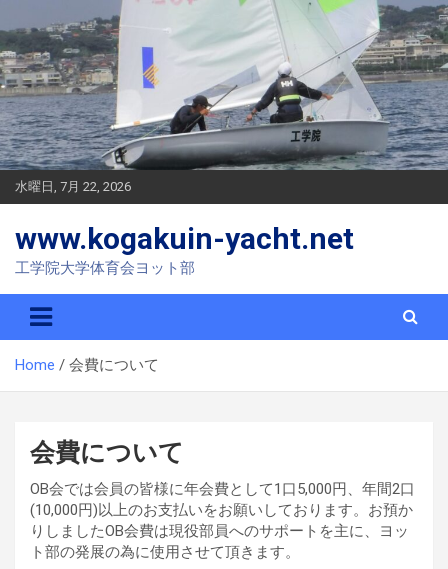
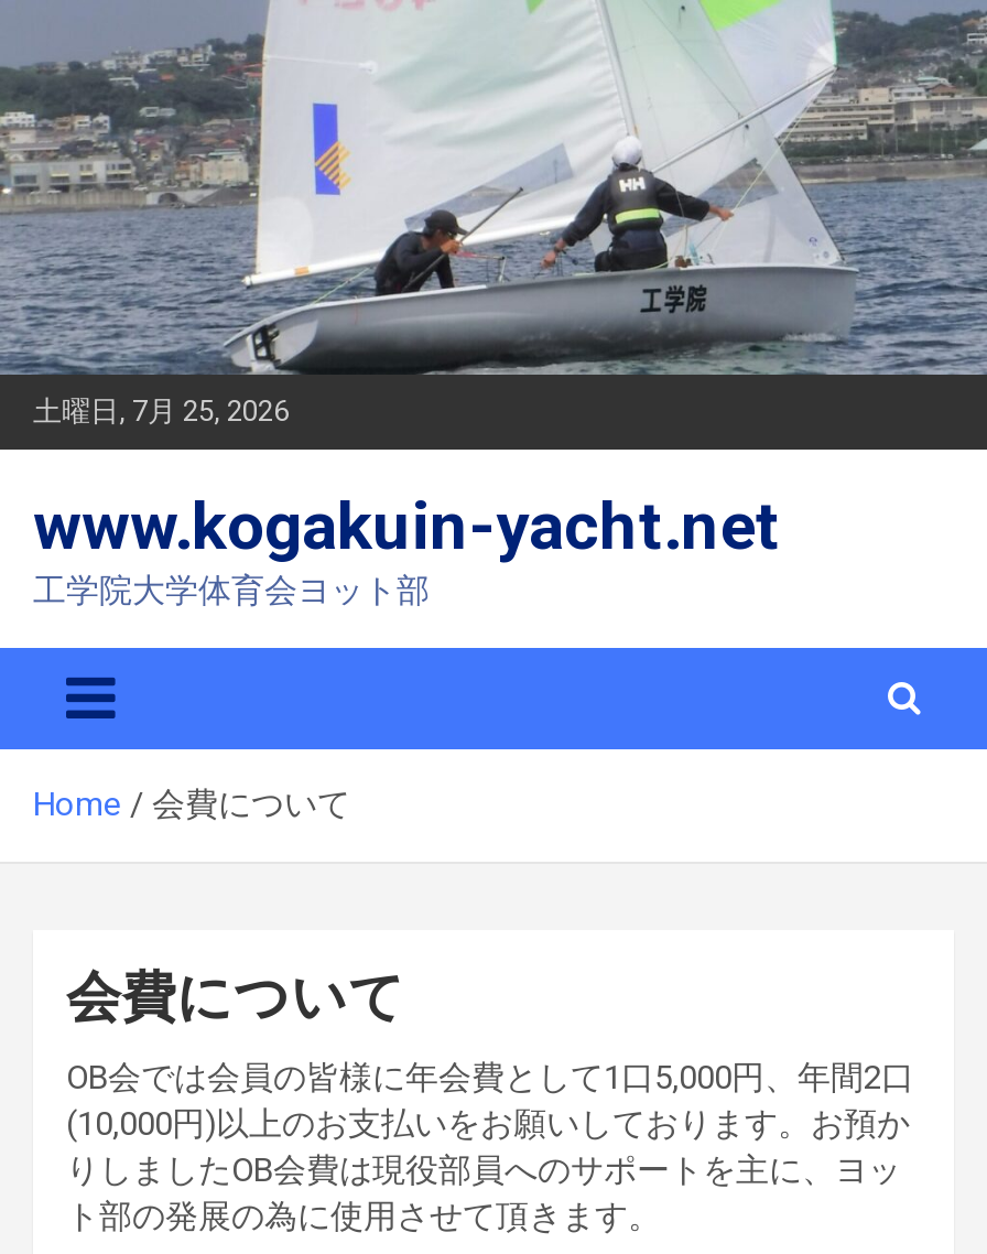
[15,179,131,194] 水曜日, 7月 22, 2026 -> [33,394,289,427] 土曜日, 7月 25, 2026

